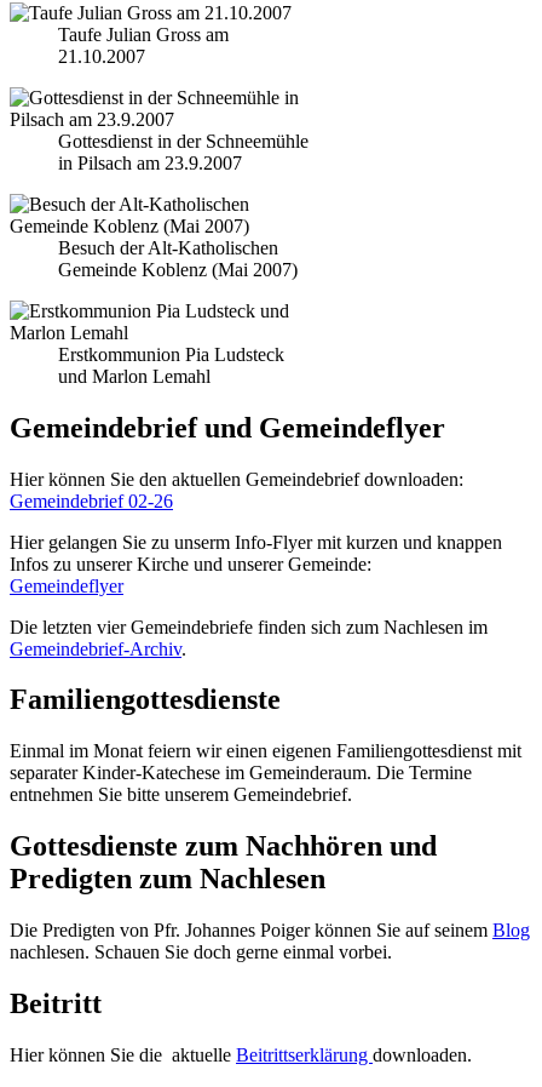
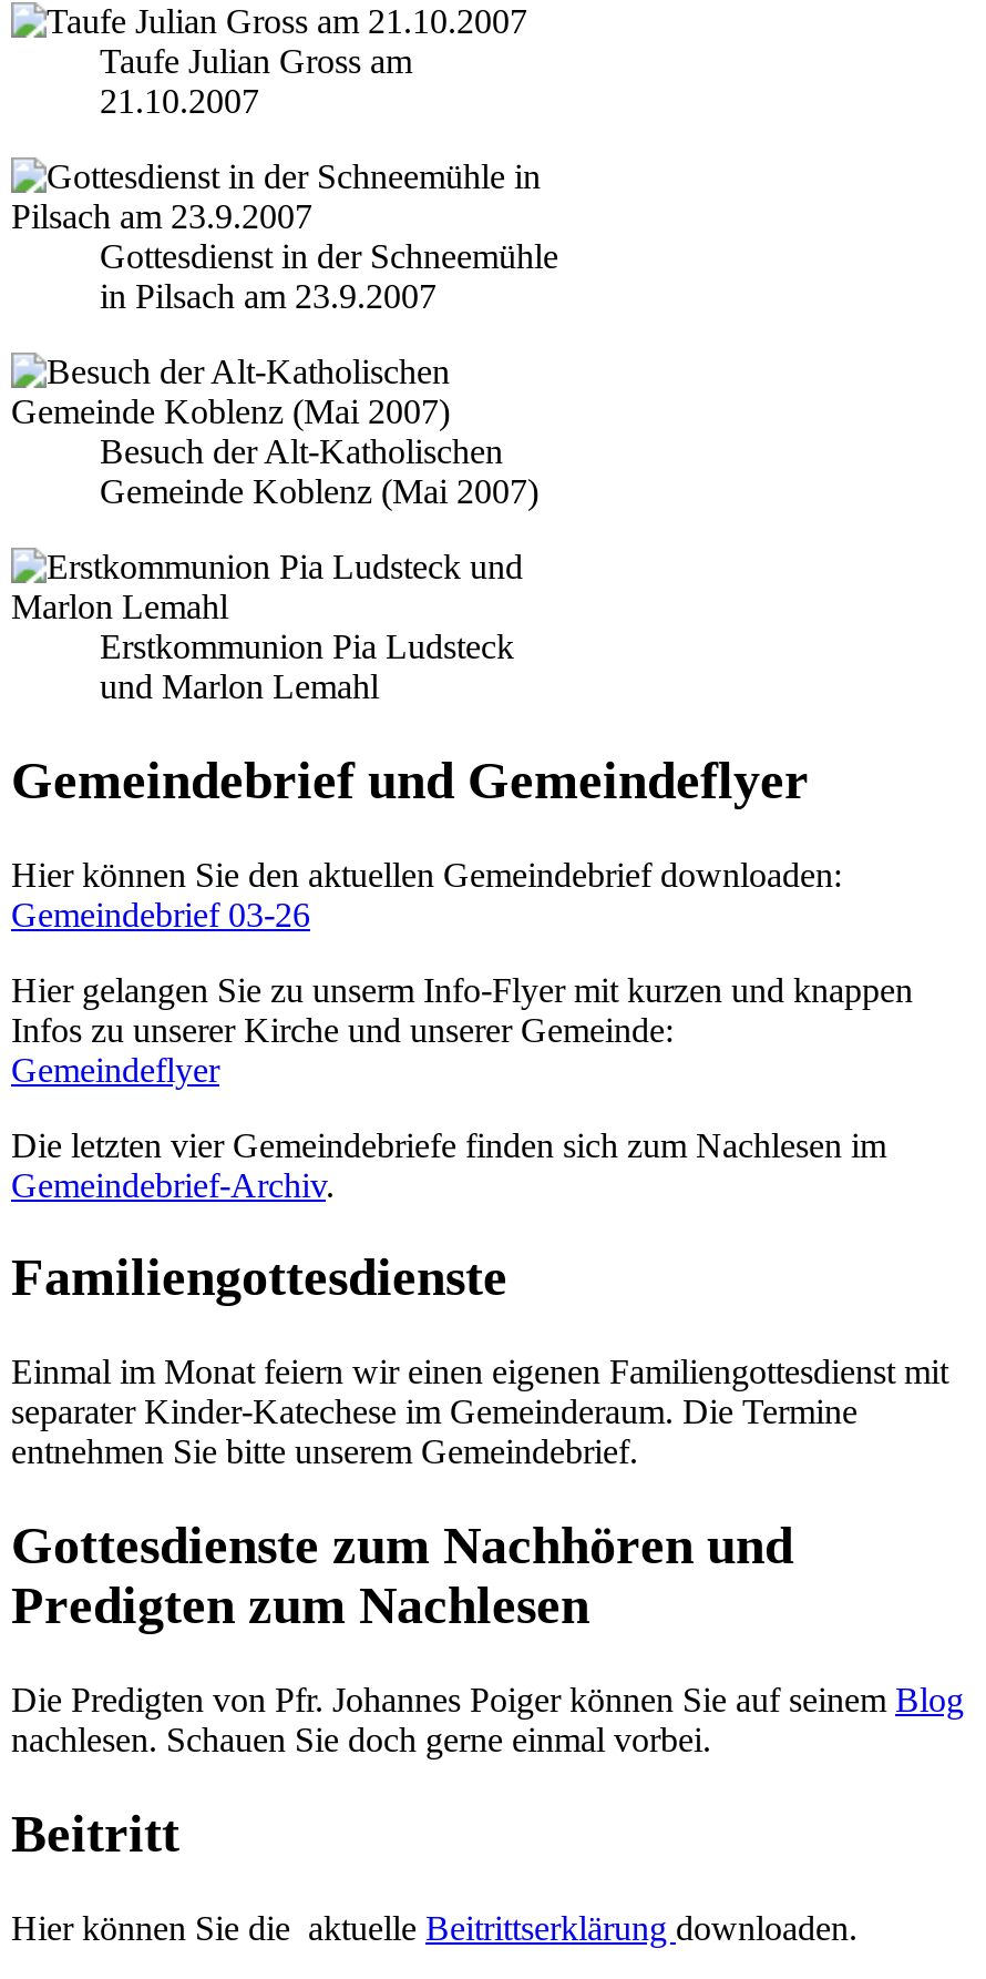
[10,490,173,511] Gemeindebrief 02-26 -> [11,895,310,932] Gemeindebrief 03-26

